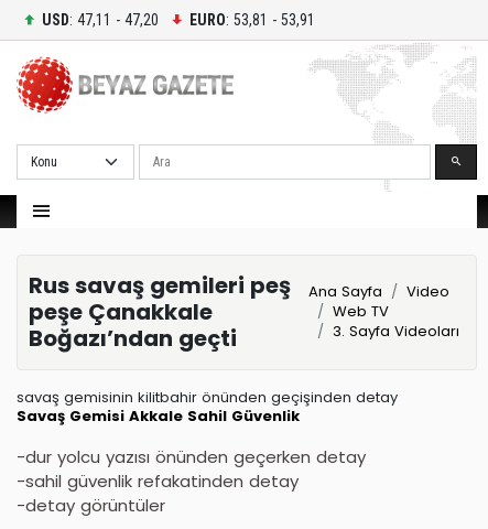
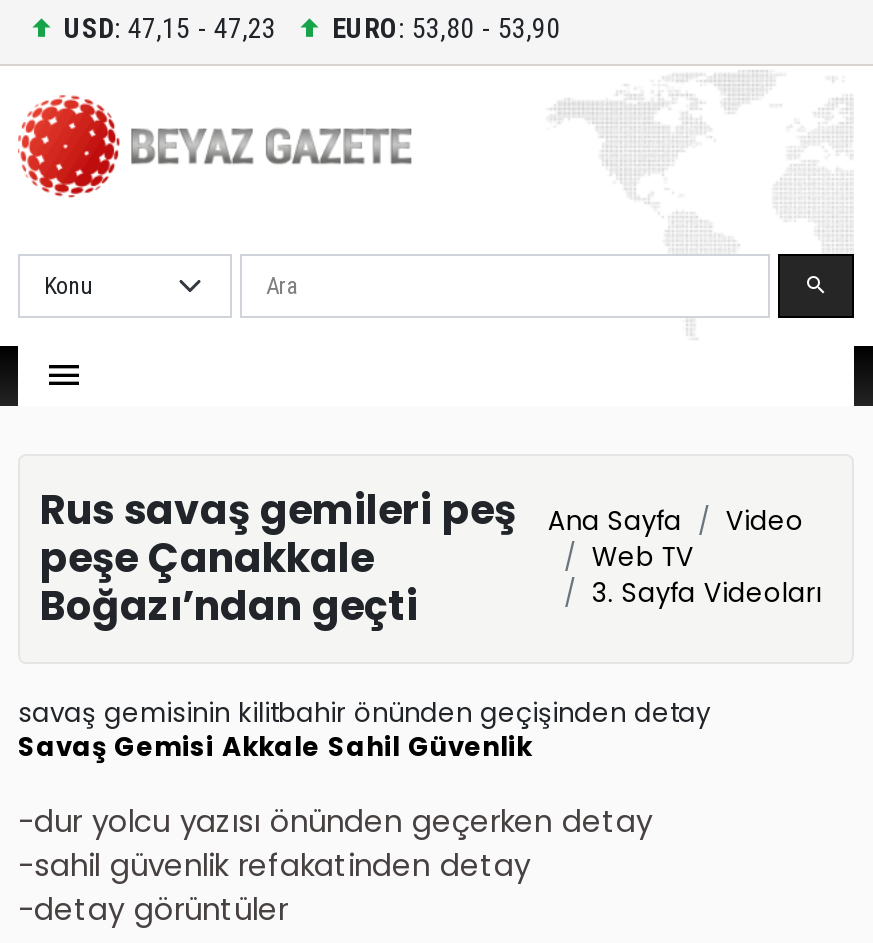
[42,10,159,28] USD: 47,11 - 47,20 -> [64,11,276,43] USD: 47,15 - 47,23
[189,10,315,28] EURO: 53,81 - 53,91 -> [332,11,560,43] EURO: 53,80 - 53,90

